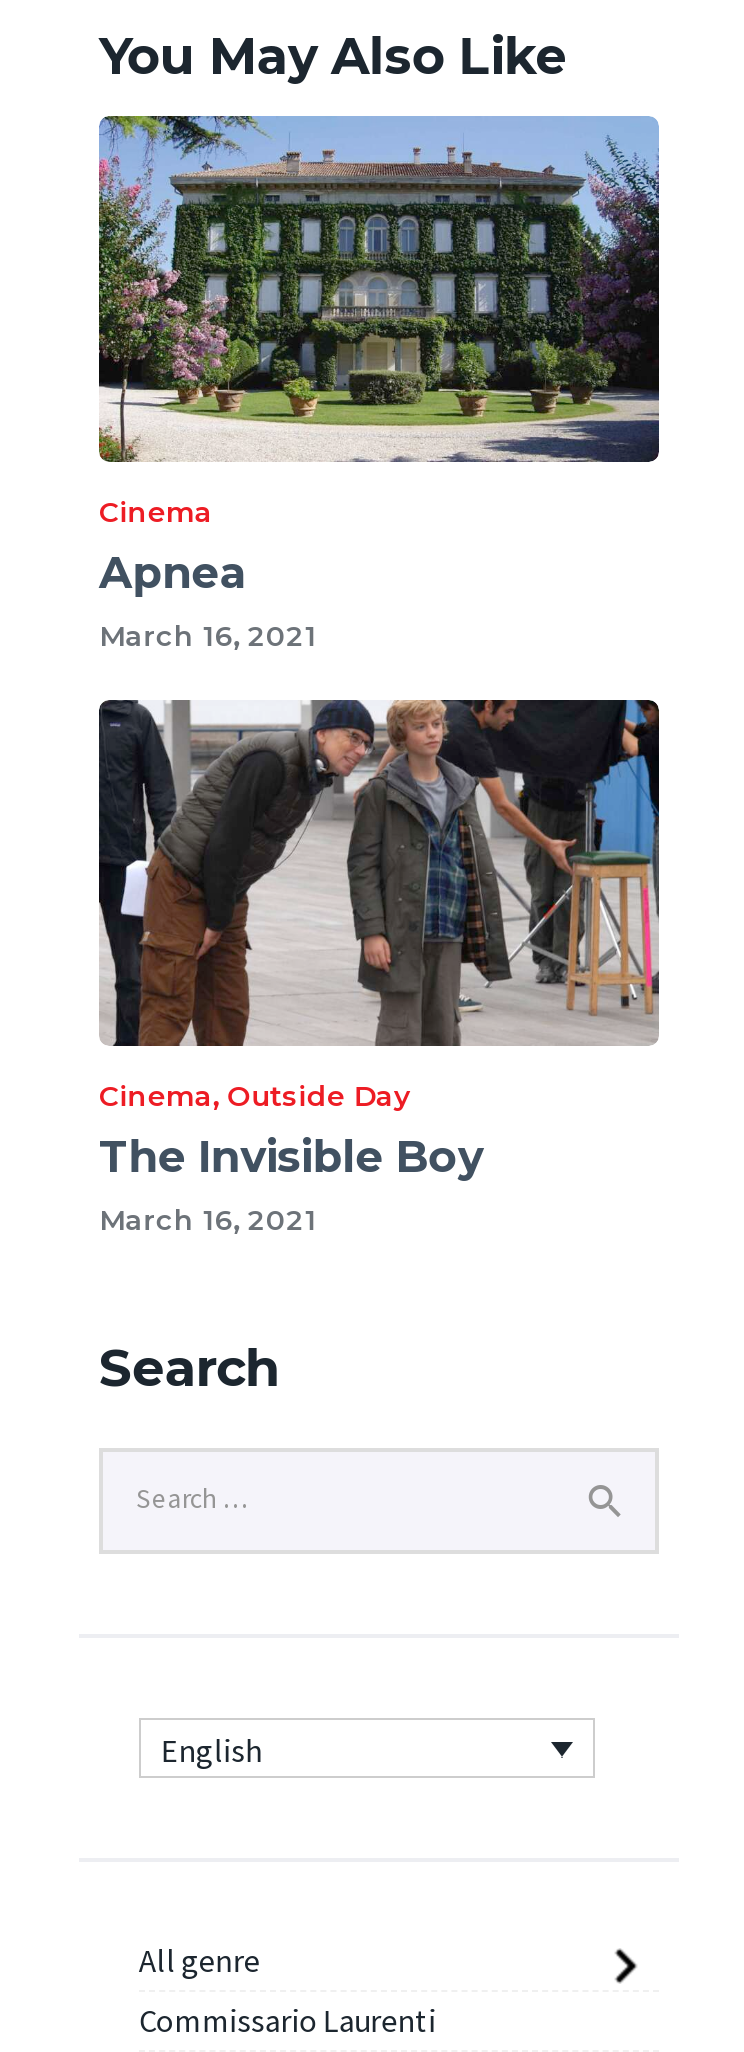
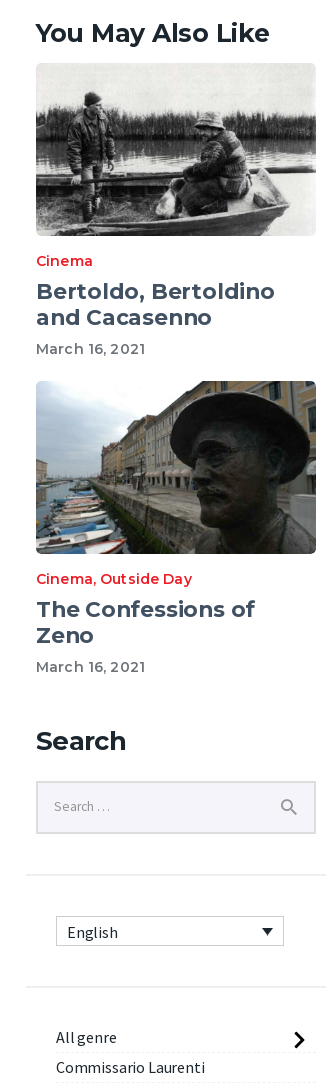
[97,114,661,464] [image] -> [35,63,316,237] [image]
[99,545,247,597] Apnea -> [36,278,275,330] Bertoldo, Bertoldino | and Cacasenno
[97,698,661,1048] [image] -> [35,381,317,555] [image]
[99,1130,484,1182] The Invisible Boy -> [36,596,255,648] The Confessions of | Zeno

